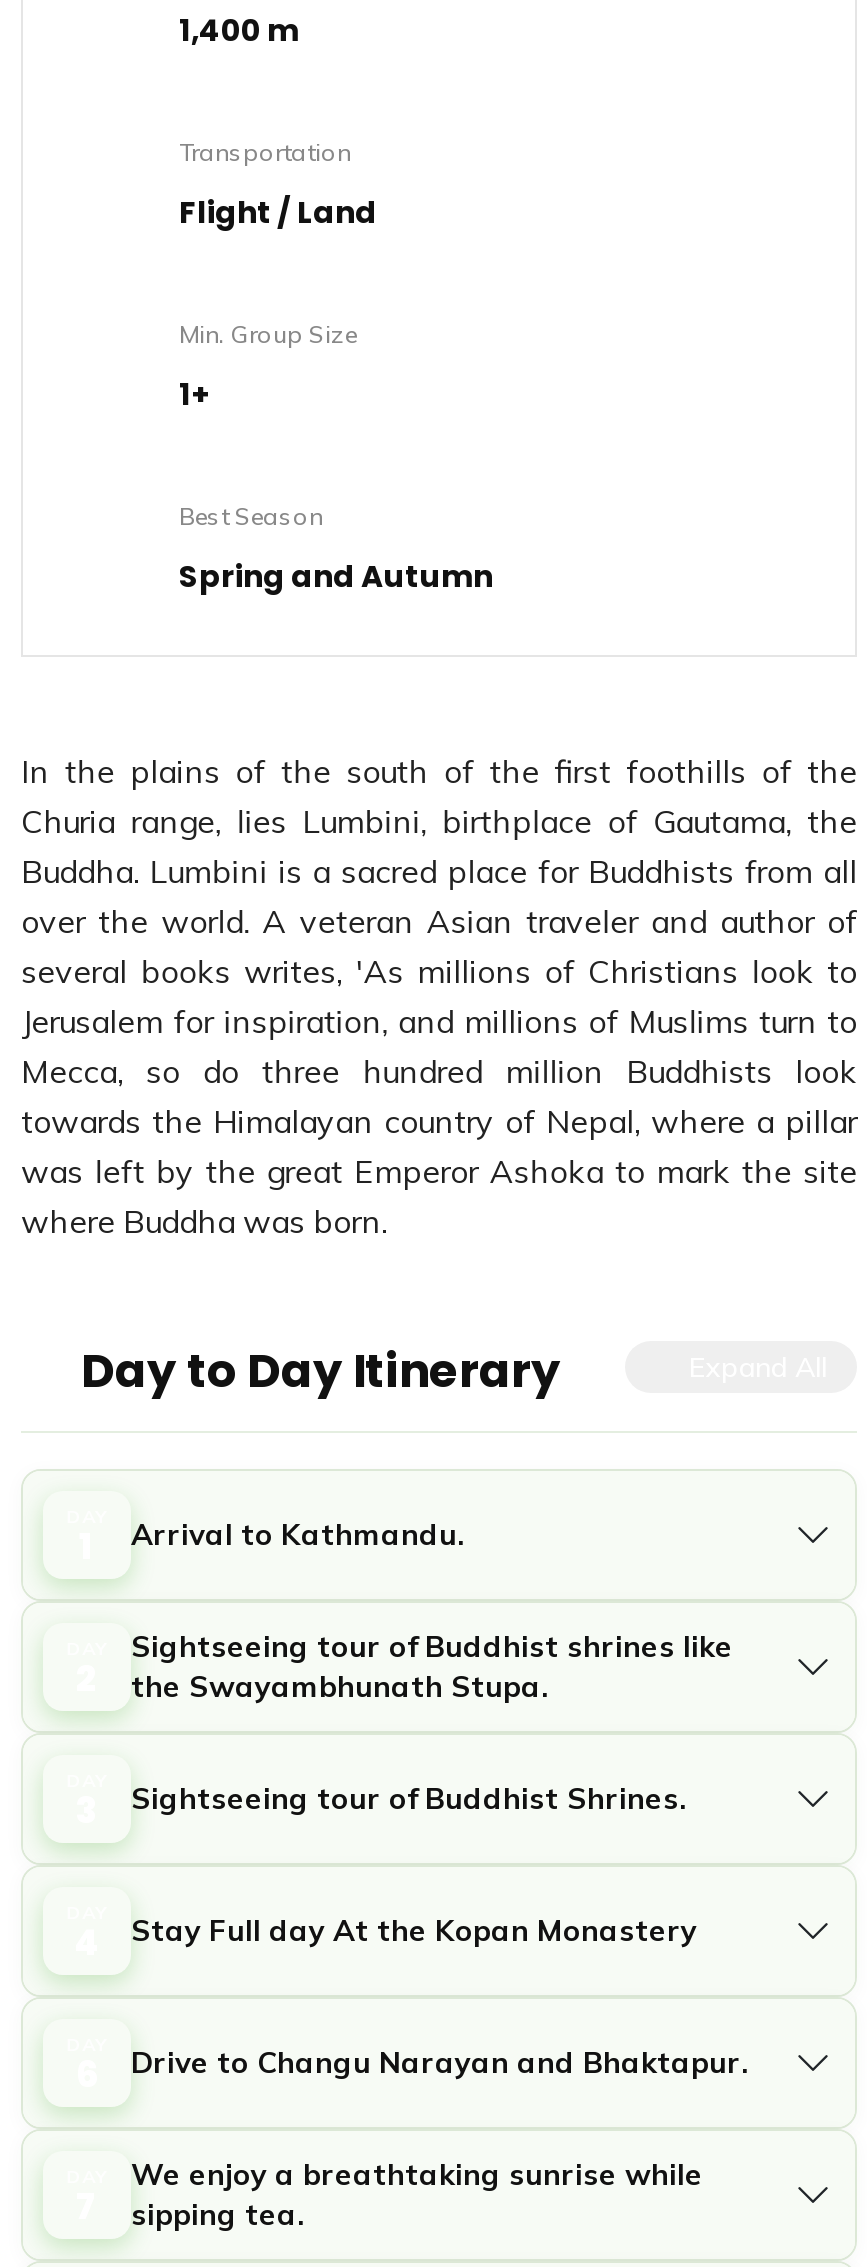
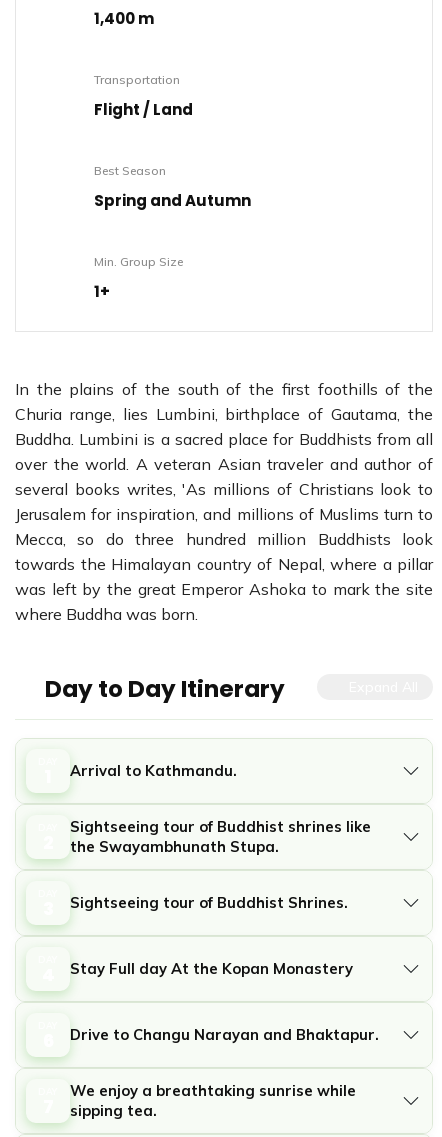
moved [179,319,357,415] -> [94,254,183,302]: Min. Group Size | 1+
moved [179,501,493,597] -> [94,163,251,211]: Best Season | Spring and Autumn

